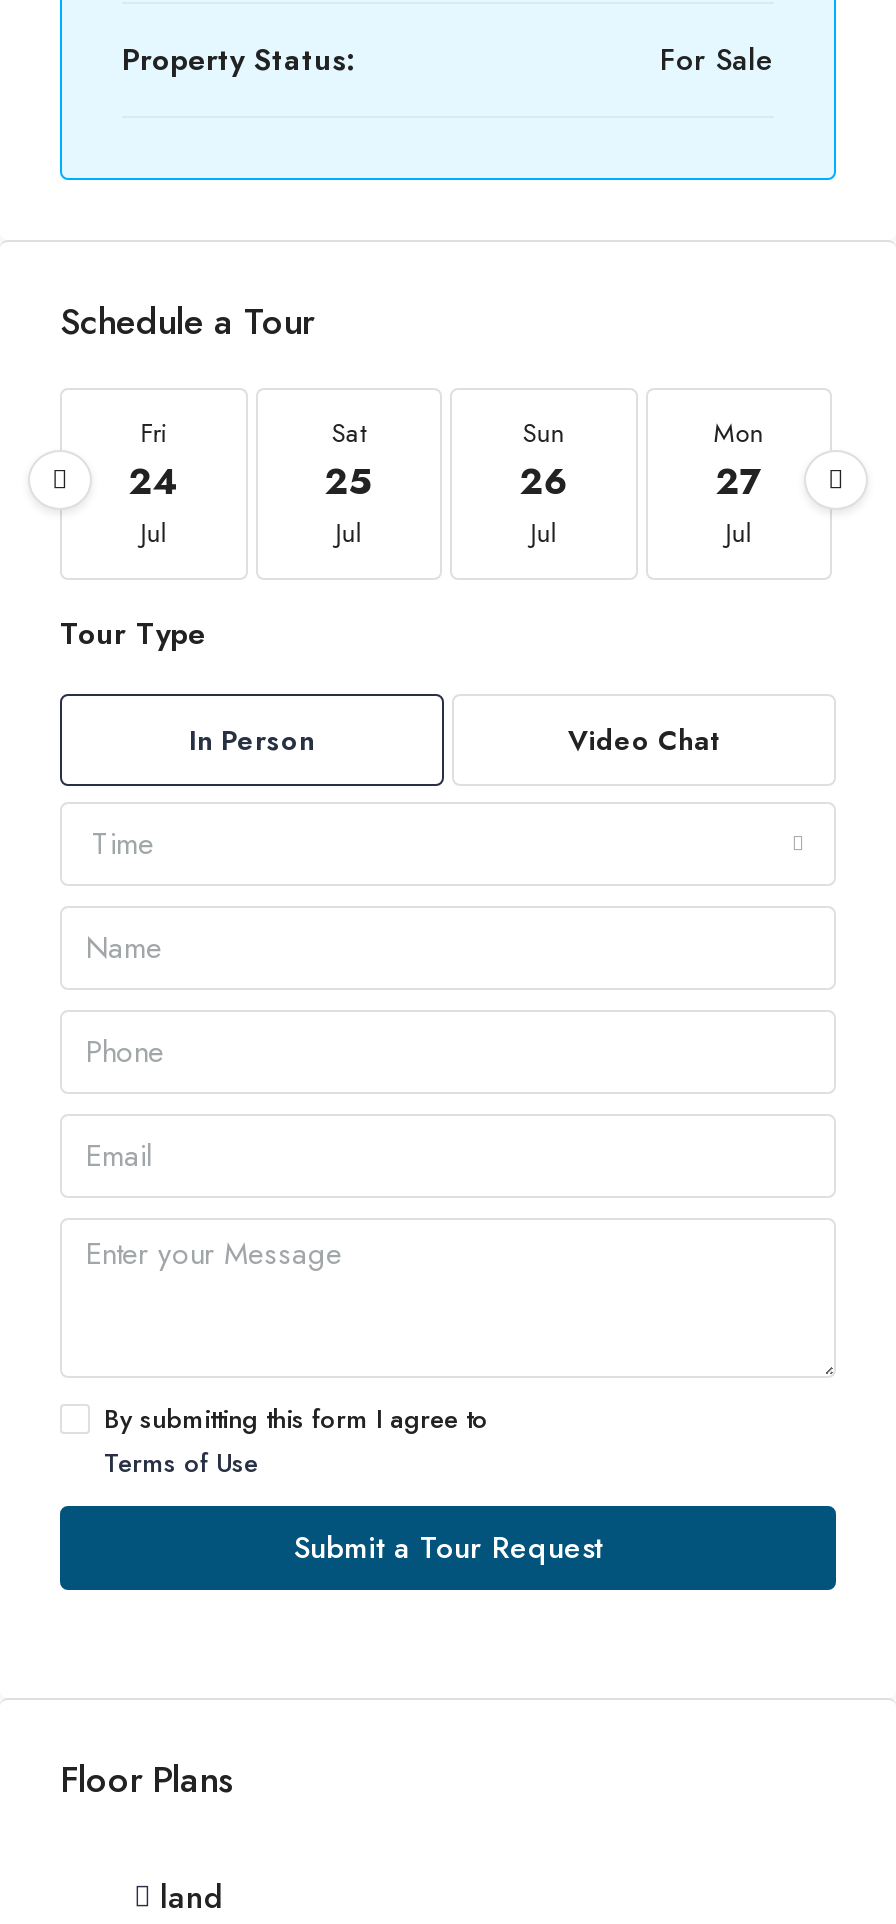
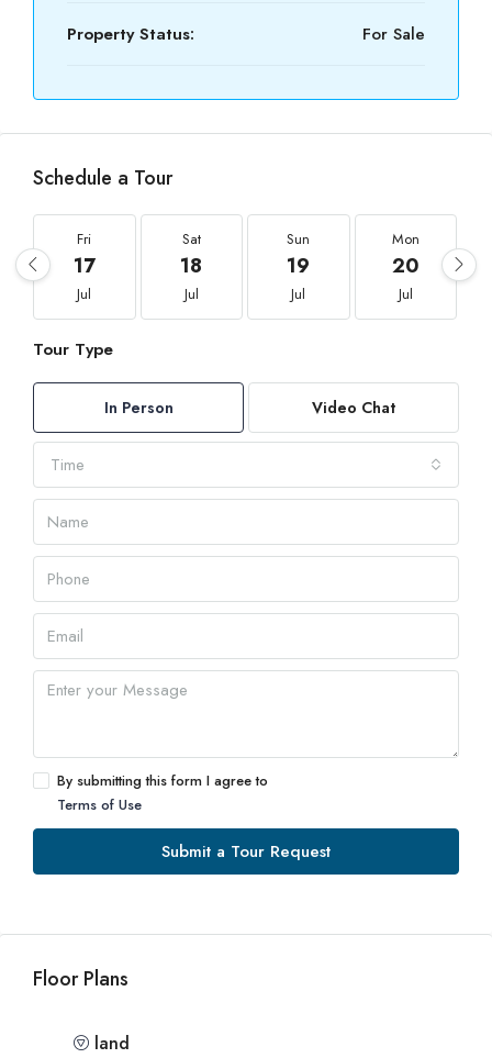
[128,456,178,508] 24 -> [73,252,95,280] 17
[324,456,372,508] 25 -> [180,252,202,280] 18
[520,456,568,508] 26 -> [287,252,310,280] 19
[716,456,762,508] 27 -> [392,252,419,280] 20

